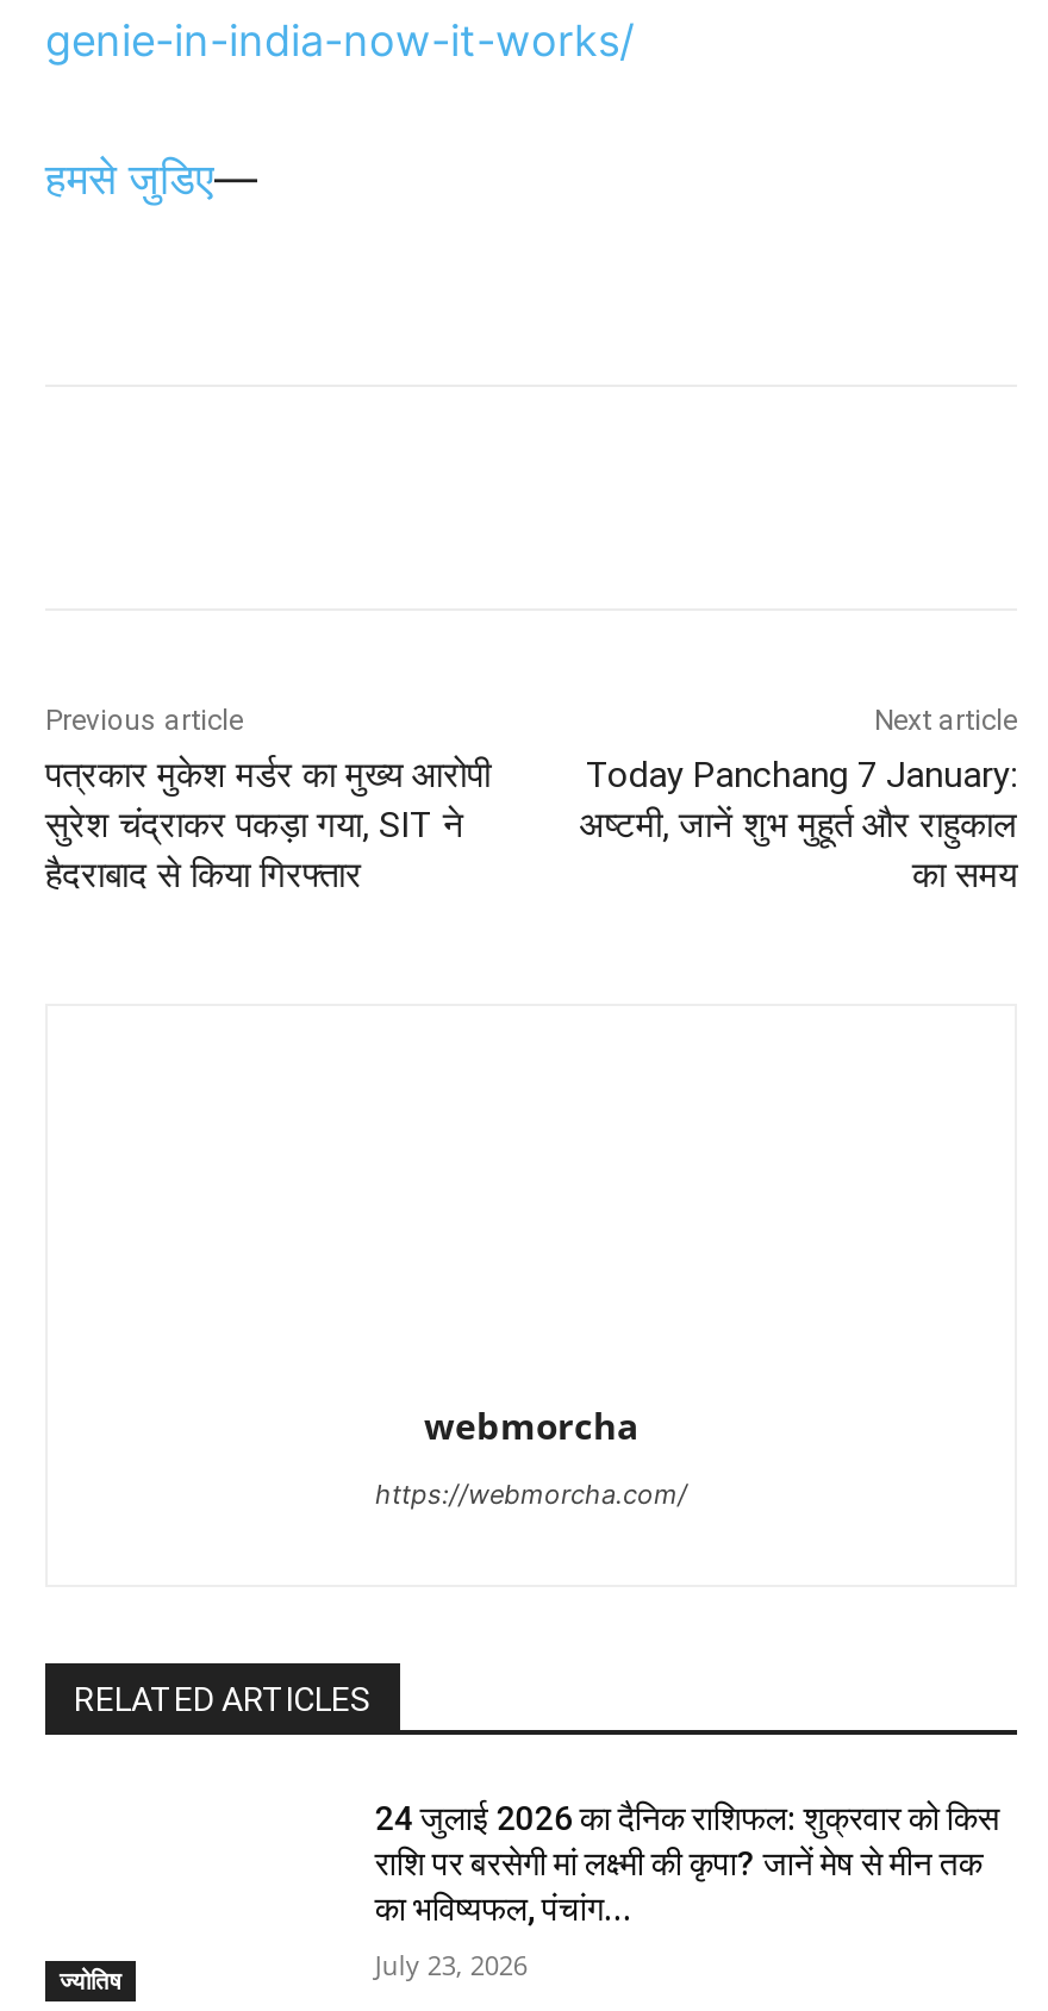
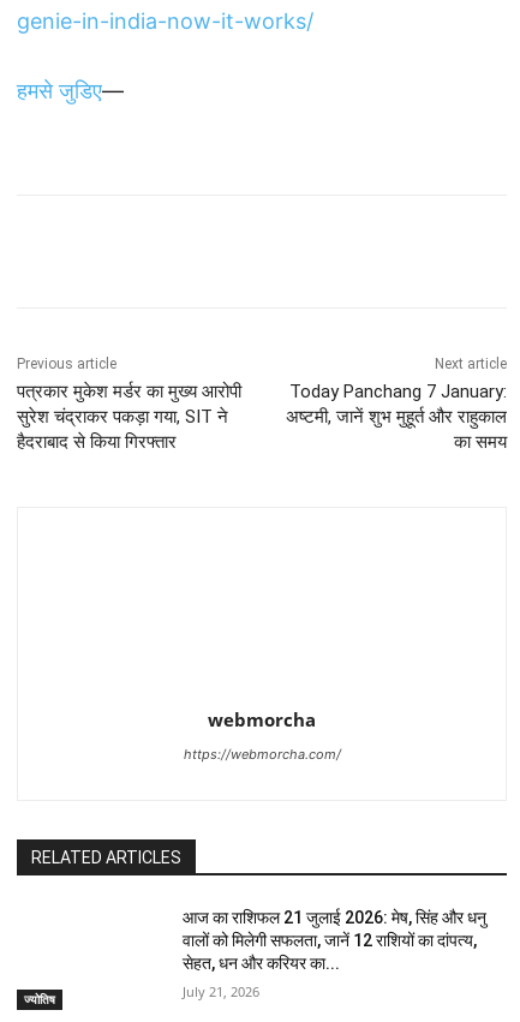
[375,1799,999,1928] 24 जुलाई 2026 का दैनिक राशिफल: शुक्रवार को किस | राशि पर बरसेगी मां लक्ष्मी की कृपा? जानें मेष से मीन तक | का भविष्यफल, पंचांग... -> [183,908,487,973] आज का राशिफल 21 जुलाई 2026: मेष, सिंह और धनु | वालों को मिलेगी सफलता, जानें 12 राशियों का दांपत्य, | सेहत, धन और करियर का...
[375,1947,527,1983] July 23, 2026 -> [183,982,260,1001] July 21, 2026

